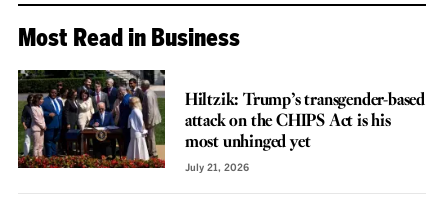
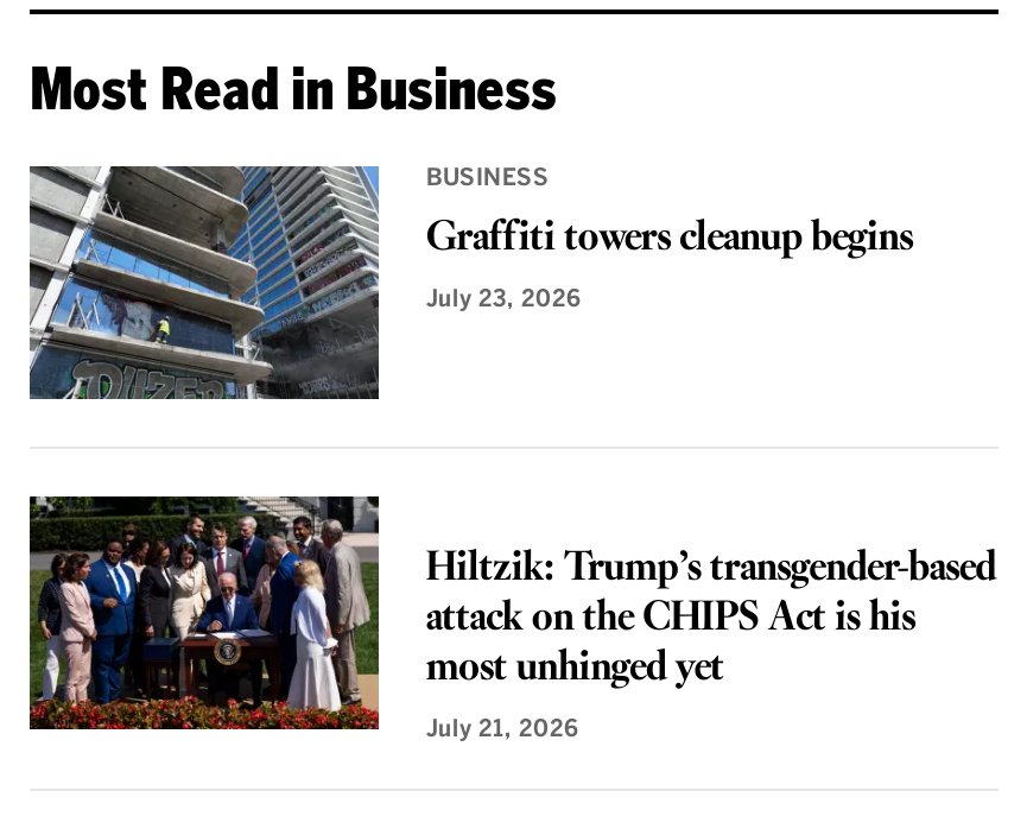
none -> [30,166,913,401] [image] | BUSINESS | Graffiti towers cleanup begins | July 23, 2026

